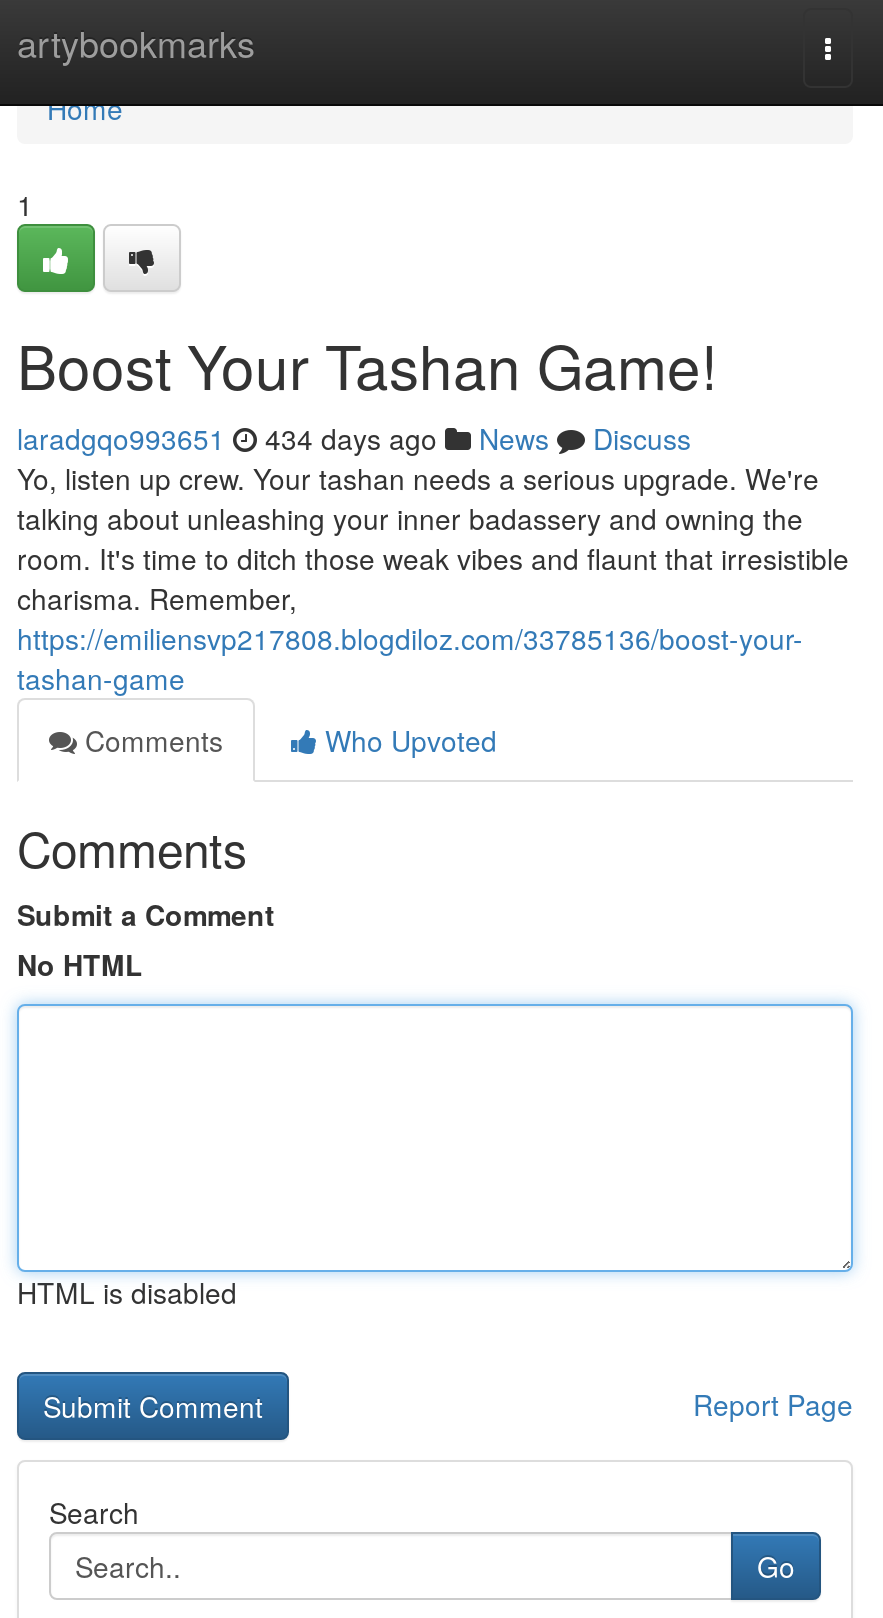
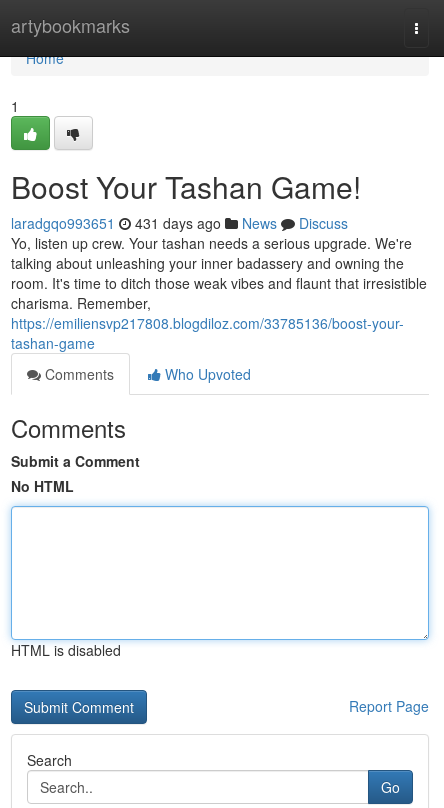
[17,418,691,458] laradgqo993651 434 days ago News Discuss -> [11,213,348,233] laradgqo993651 431 days ago News Discuss

